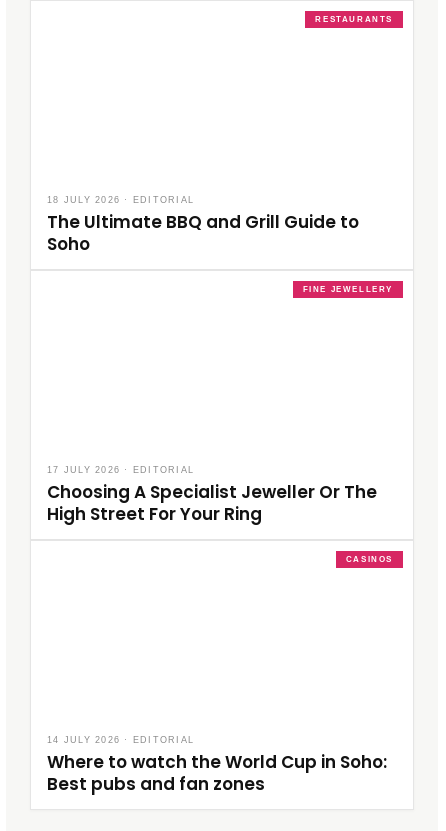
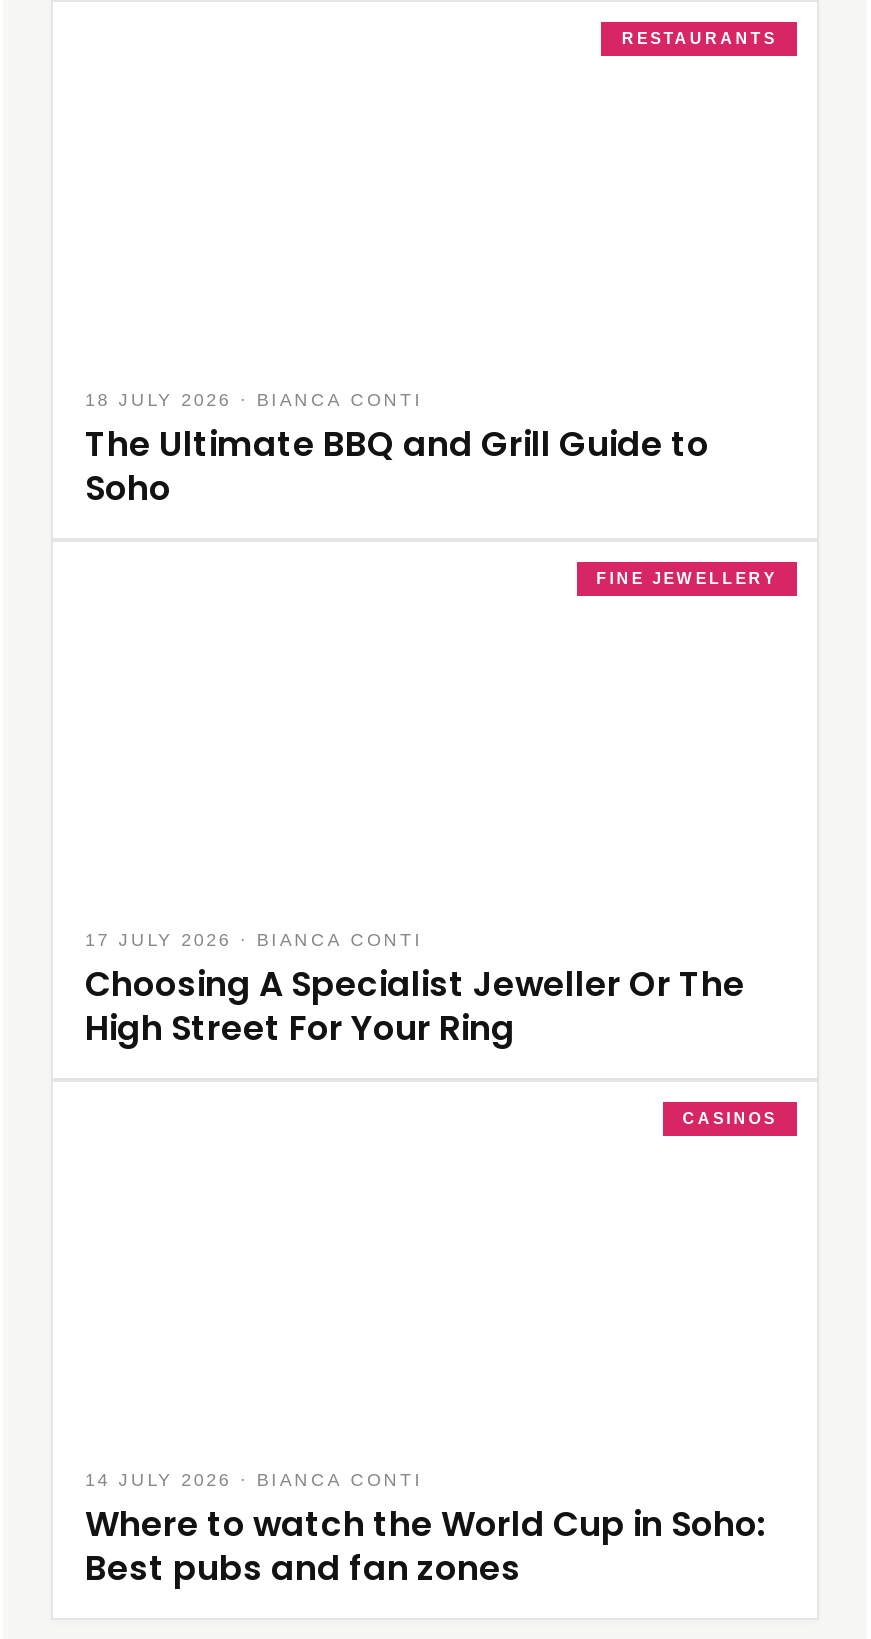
[47,195,194,205] 18 JULY 2026 · EDITORIAL -> [85,390,423,410] 18 JULY 2026 · BIANCA CONTI
[47,465,194,475] 17 JULY 2026 · EDITORIAL -> [85,930,423,950] 17 JULY 2026 · BIANCA CONTI
[47,735,194,745] 14 JULY 2026 · EDITORIAL -> [85,1470,423,1490] 14 JULY 2026 · BIANCA CONTI

